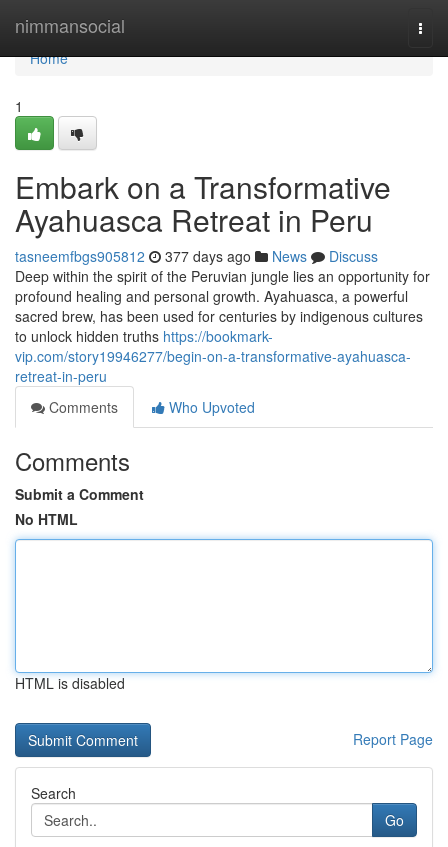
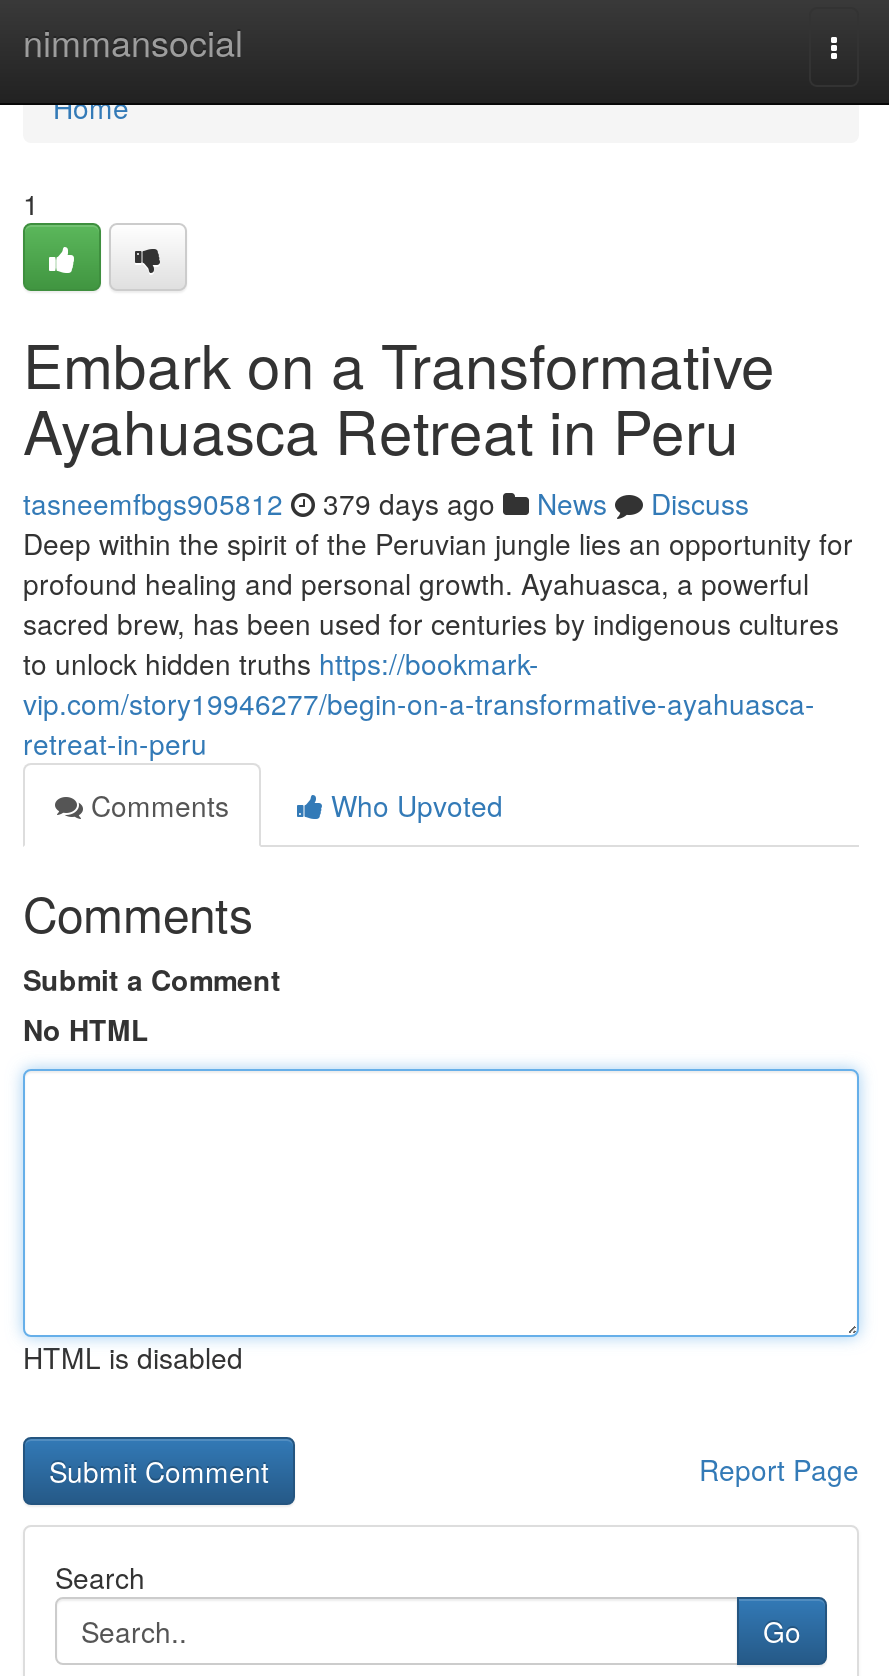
[15,246,378,266] tasneemfbgs905812 377 days ago News Discuss -> [23,483,749,523] tasneemfbgs905812 379 days ago News Discuss

